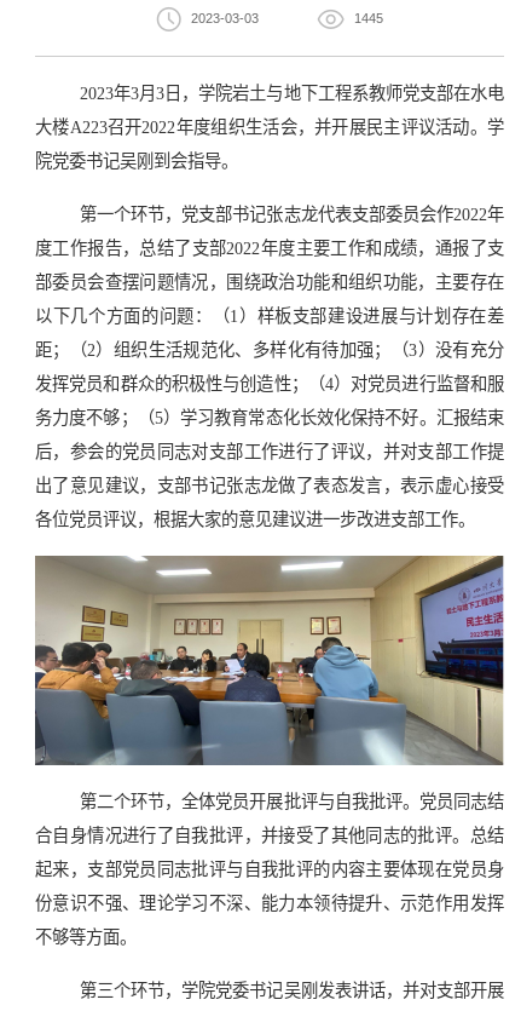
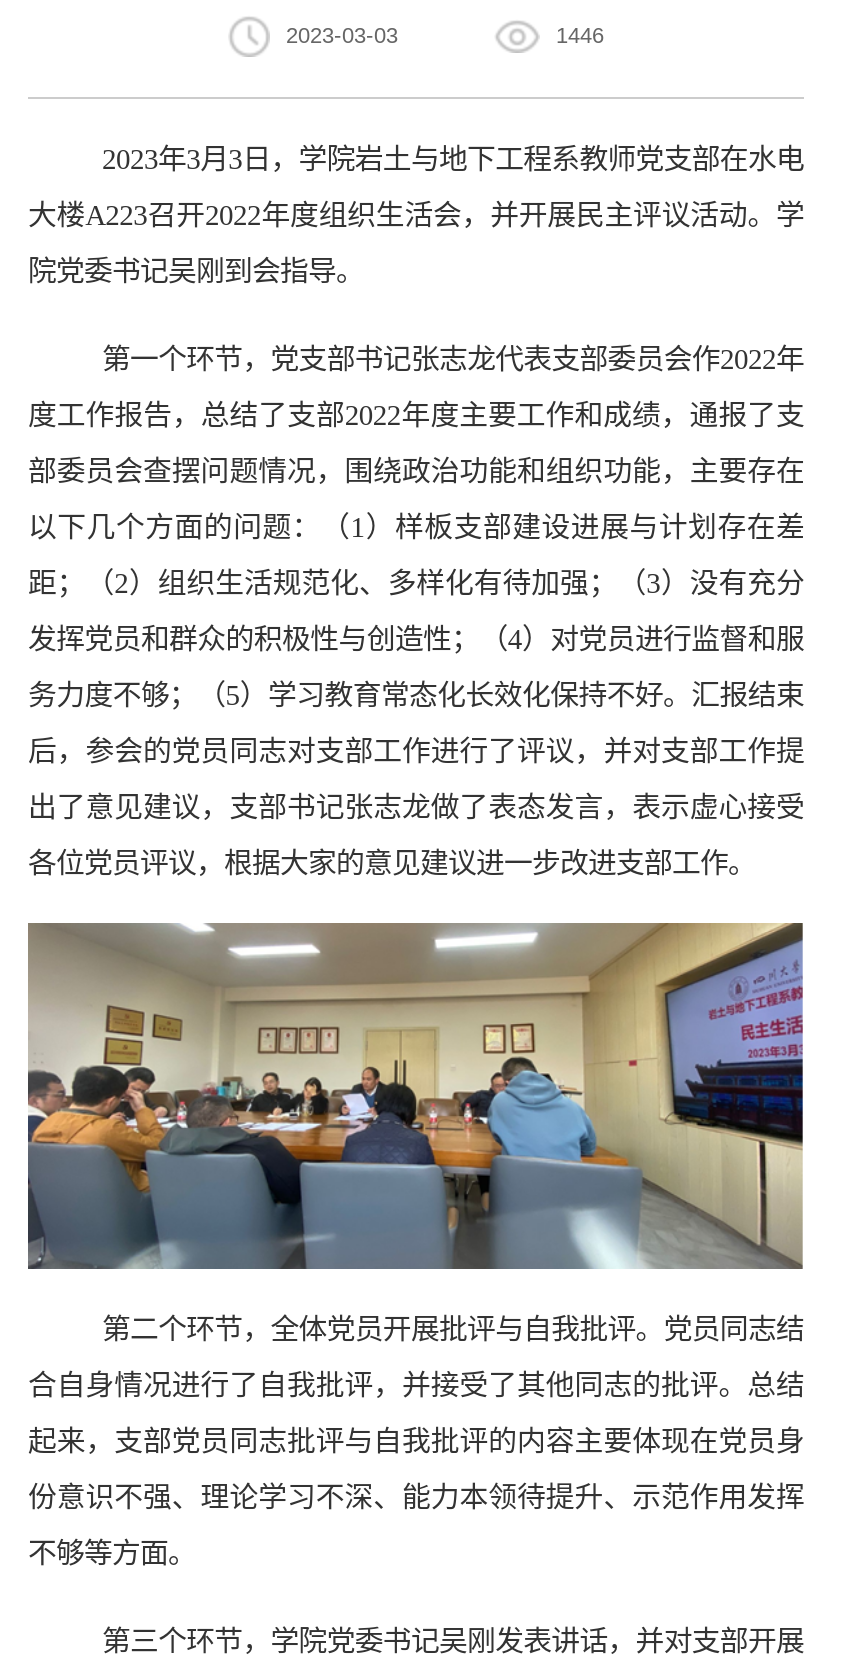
[354,11,383,25] 1445 -> [556,23,604,47] 1446

